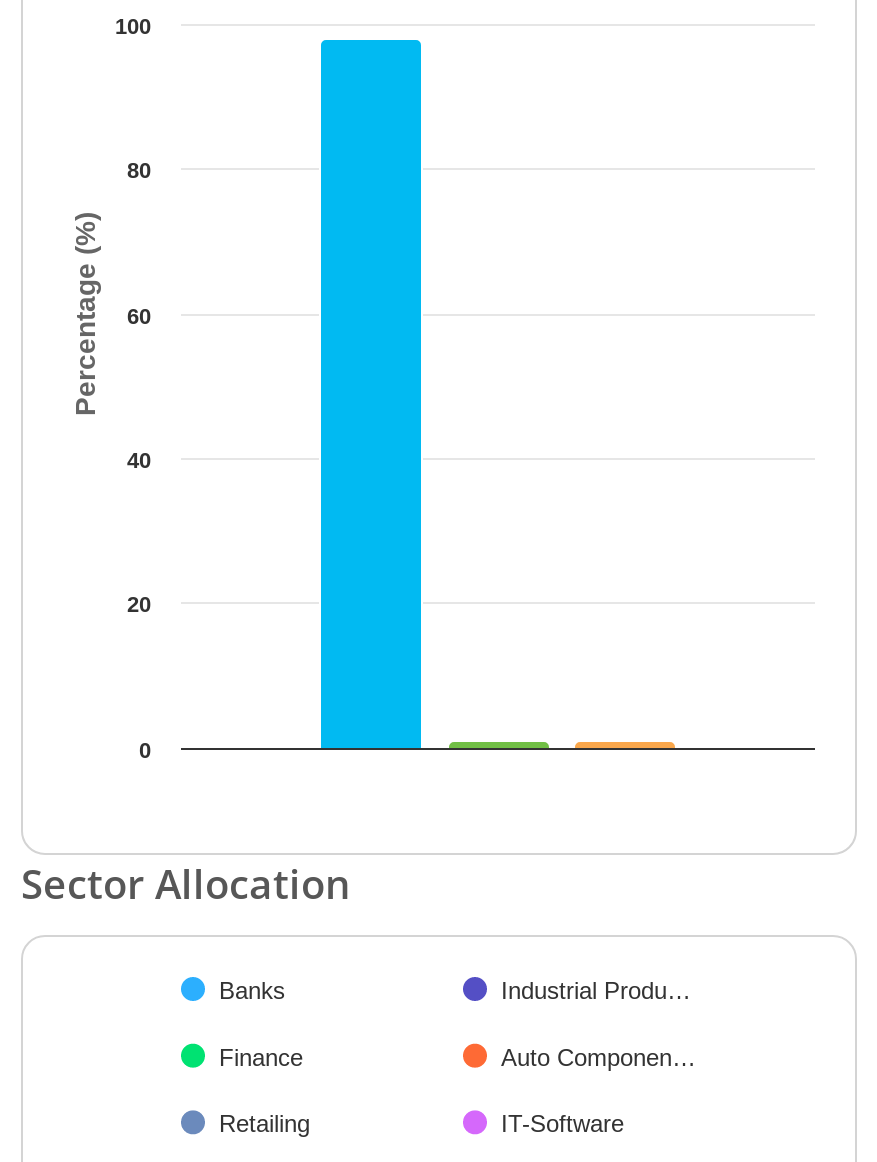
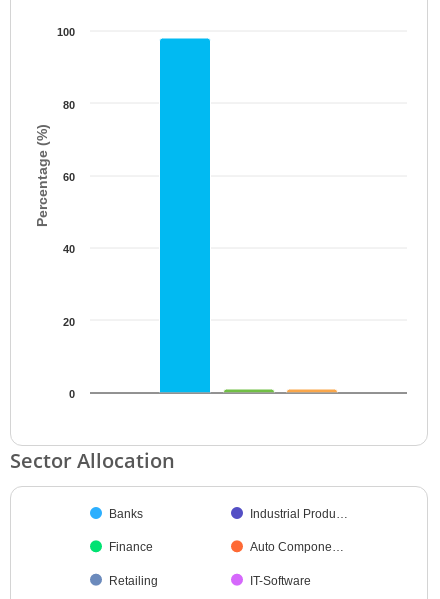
[501,1044,696,1071] Auto Componen… -> [250,540,344,554] Auto Compone…

